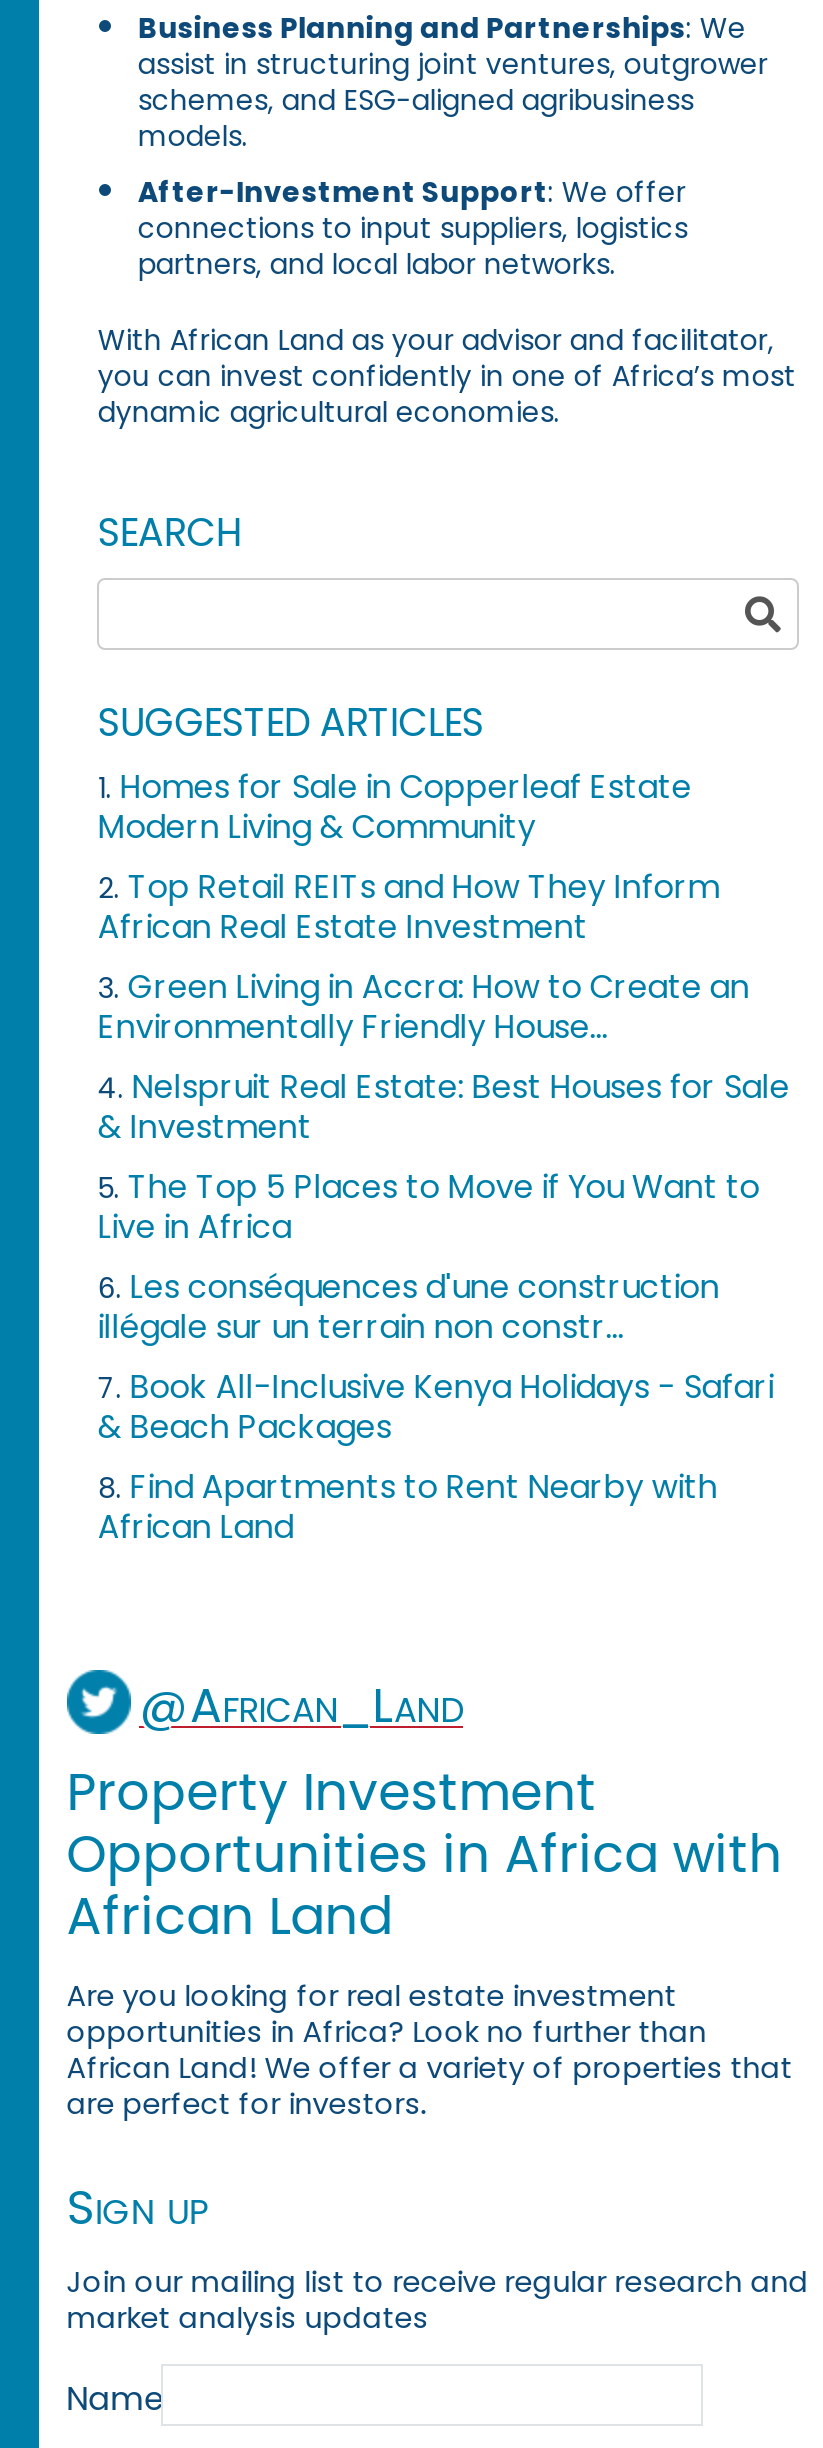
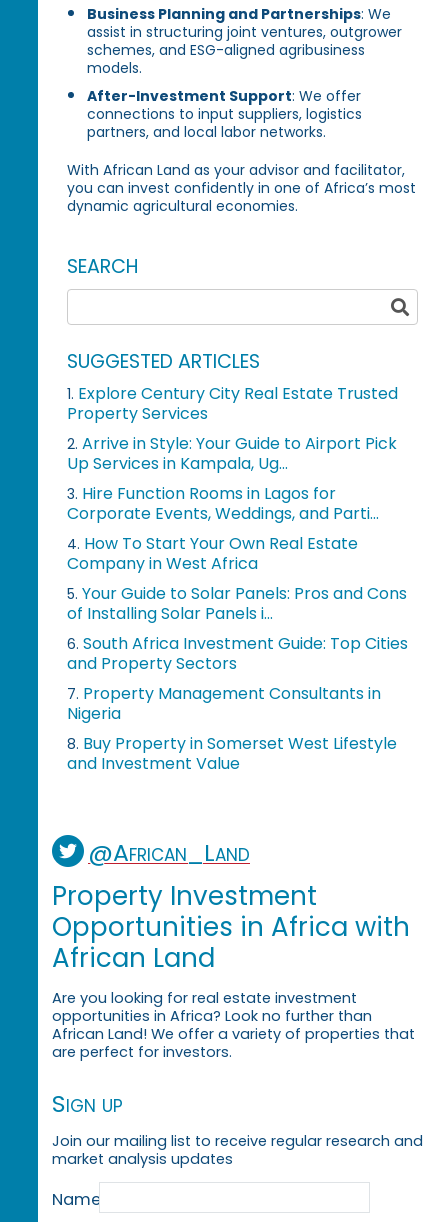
[98,765,790,1551] 1. Homes for Sale in Copperleaf Estate | Modern Living & Community | 2. Top Retail REITs and How They Inform | African Real Estate Investment | 3. Green Living in Accra: How to Create an | Environmentally Friendly House... | 4. Nelspruit Real Estate: Best Houses for Sale | & Investment | 5. The Top 5 Places to Move if You Want to | Live in Africa | 6. Les conséquences d'une construction | illégale sur un terrain non constr... | 7. Book All-Inclusive Kenya Holidays - Safari | & Beach Packages | 8. Find Apartments to Rent Nearby with | African Land -> [67,382,408,775] 1. Explore Century City Real Estate Trusted | Property Services | 2. Arrive in Style: Your Guide to Airport Pick | Up Services in Kampala, Ug... | 3. Hire Function Rooms in Lagos for | Corporate Events, Weddings, and Parti... | 4. How To Start Your Own Real Estate | Company in West Africa | 5. Your Guide to Solar Panels: Pros and Cons | of Installing Solar Panels i... | 6. South Africa Investment Guide: Top Cities | and Property Sectors | 7. Property Management Consultants in | Nigeria | 8. Buy Property in Somerset West Lifestyle | and Investment Value

